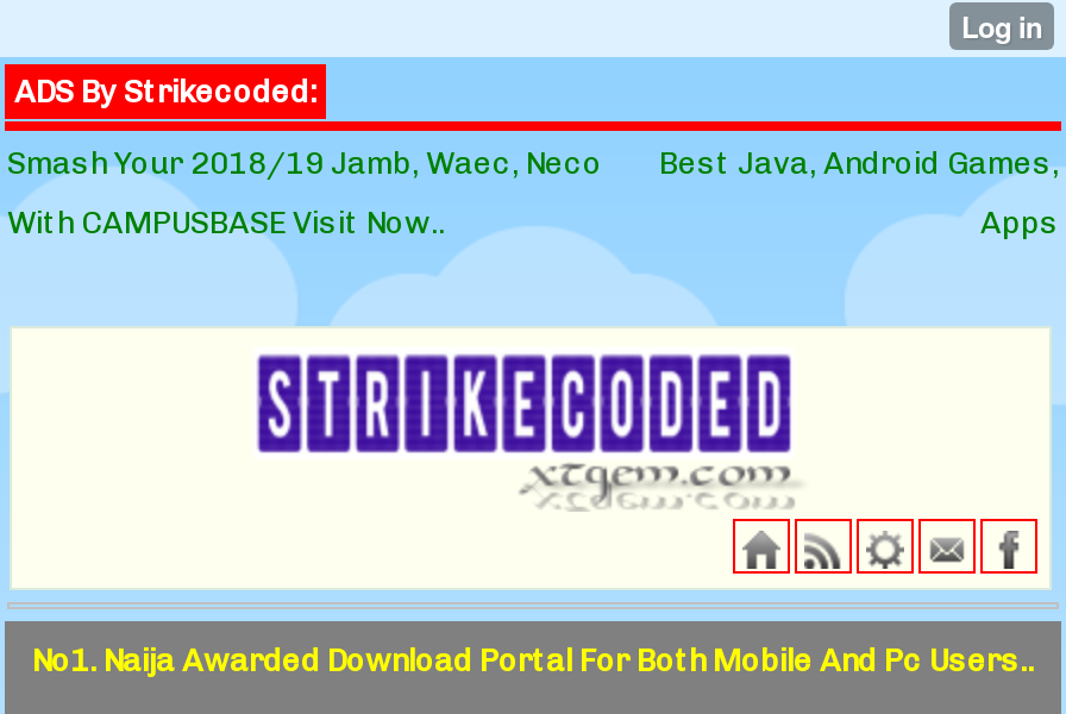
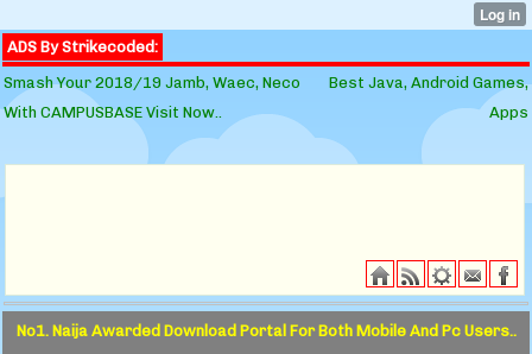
[255,352,795,512] [image] -> none

